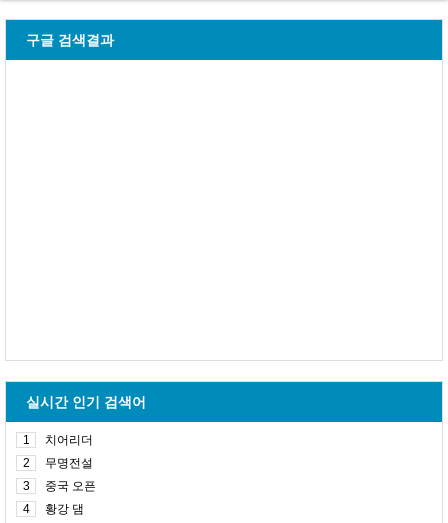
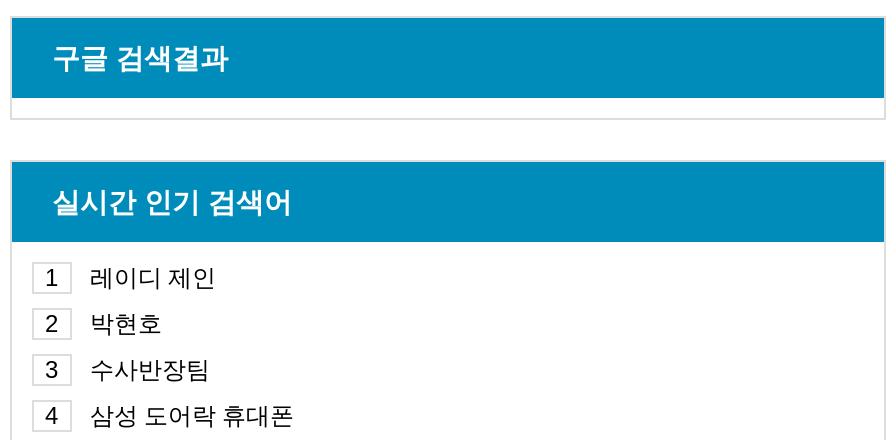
[45,433,93,447] 치어리더 -> [90,264,216,292] 레이디 제인
[45,456,93,470] 무명전설 -> [90,310,162,338] 박현호
[45,479,96,493] 중국 오픈 -> [90,356,210,384] 수사반장팀
[45,502,84,516] 황강 댐 -> [90,402,294,430] 삼성 도어락 휴대폰

